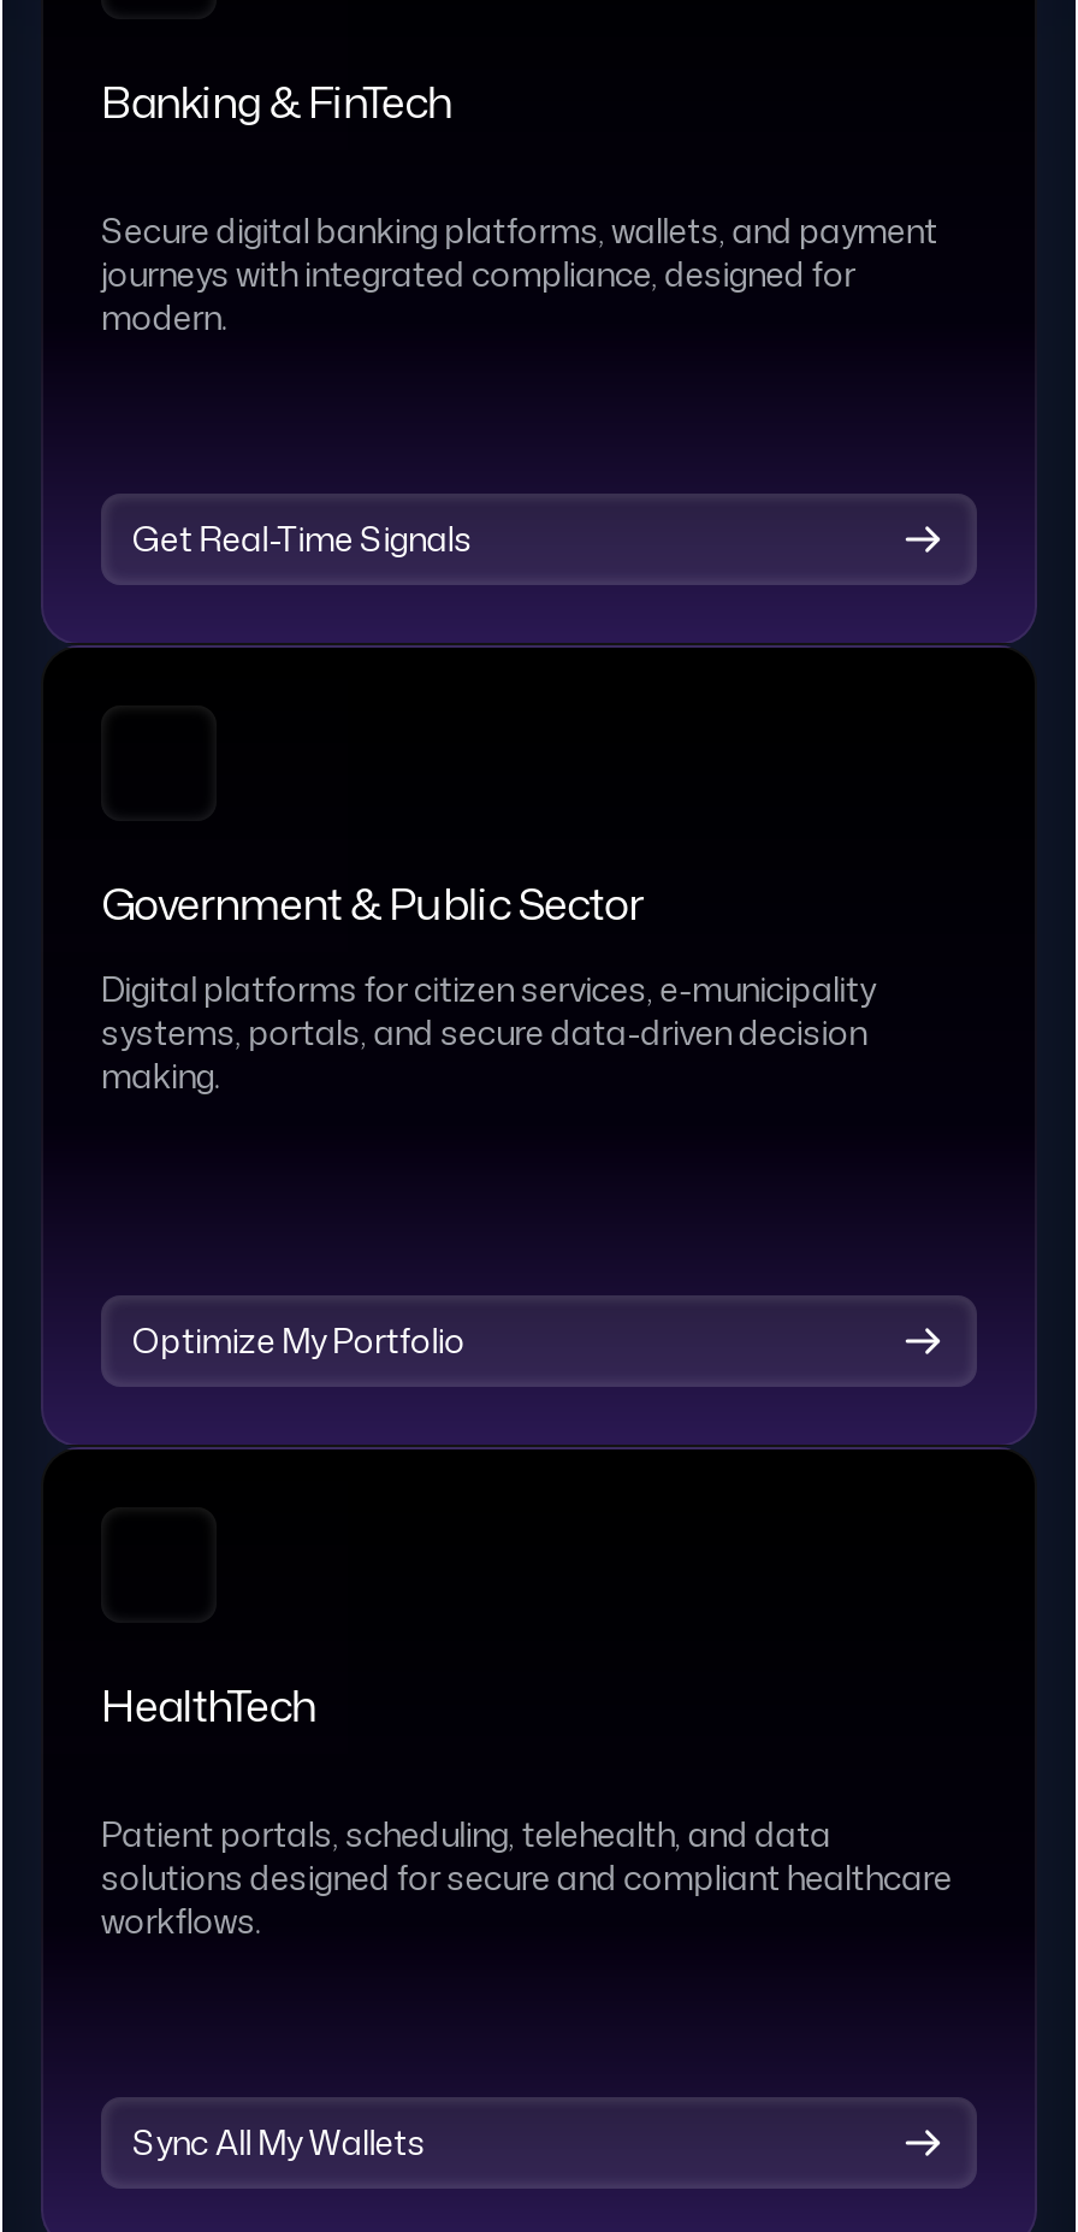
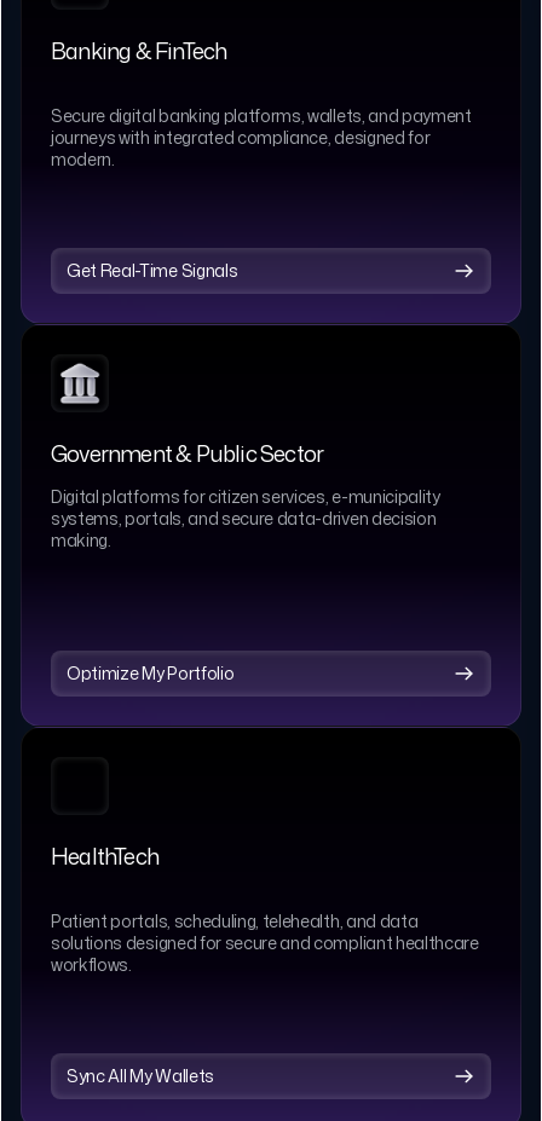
none -> [59,362,100,405] [image]

